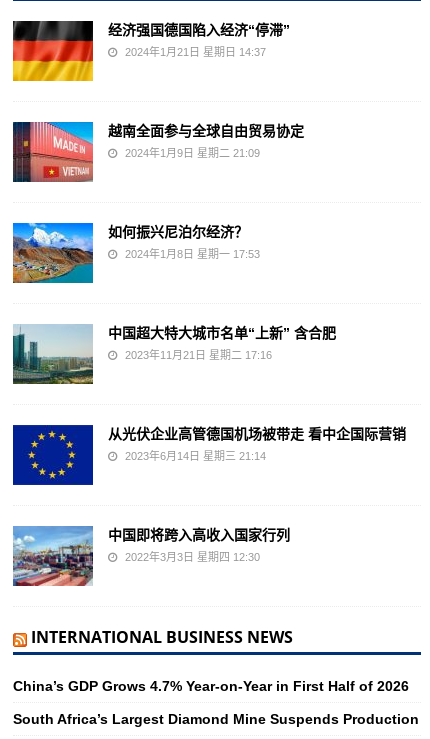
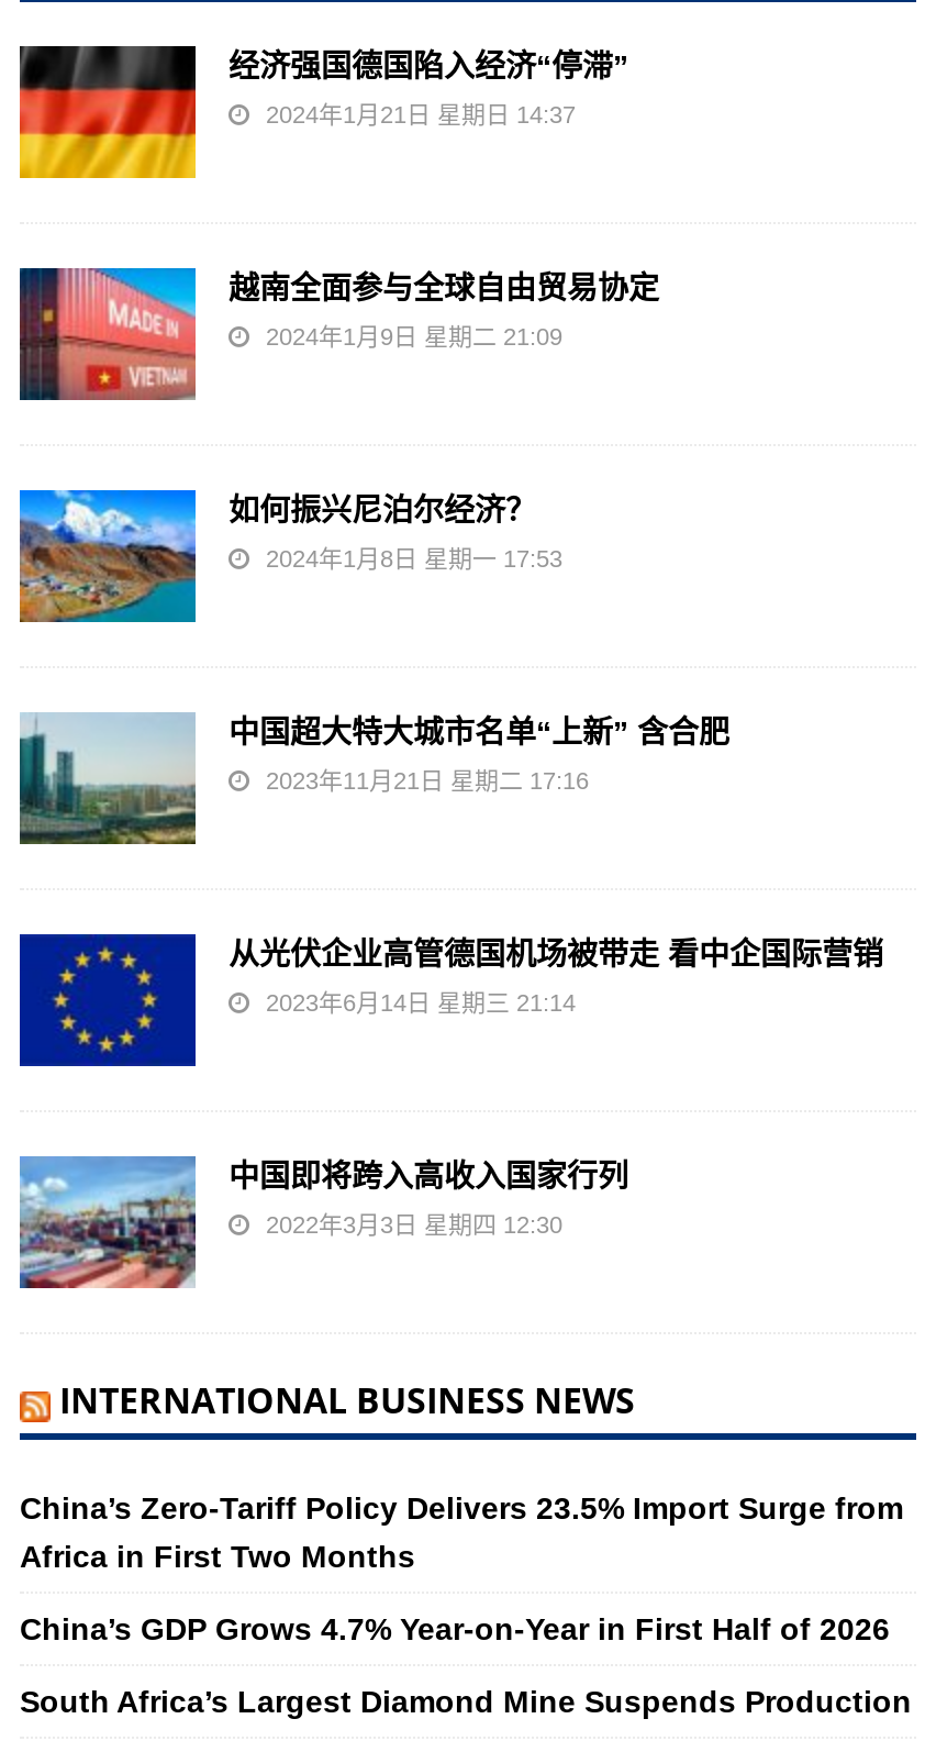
none -> [20,1490,903,1574] China’s Zero-Tariff Policy Delivers 23.5% Import Surge from | Africa in First Two Months

